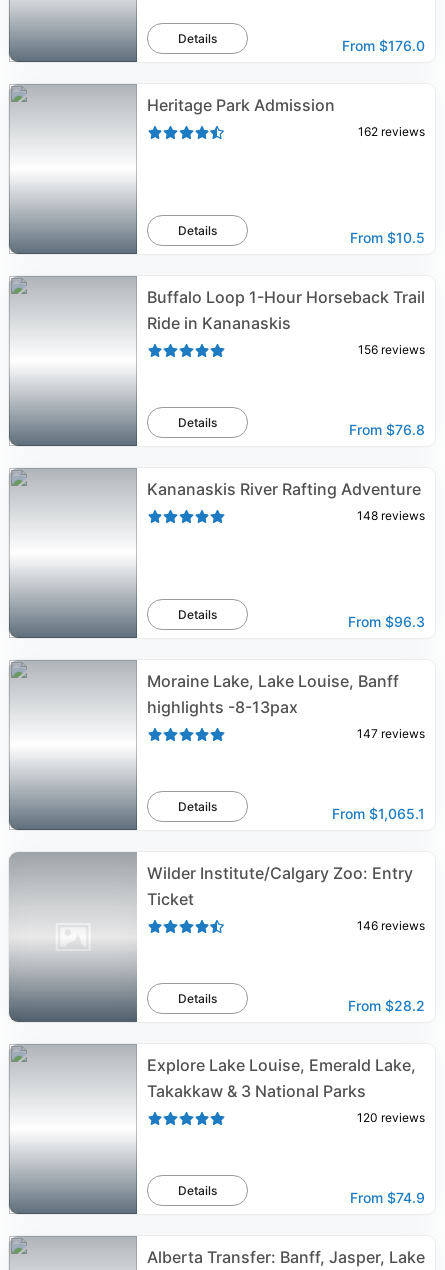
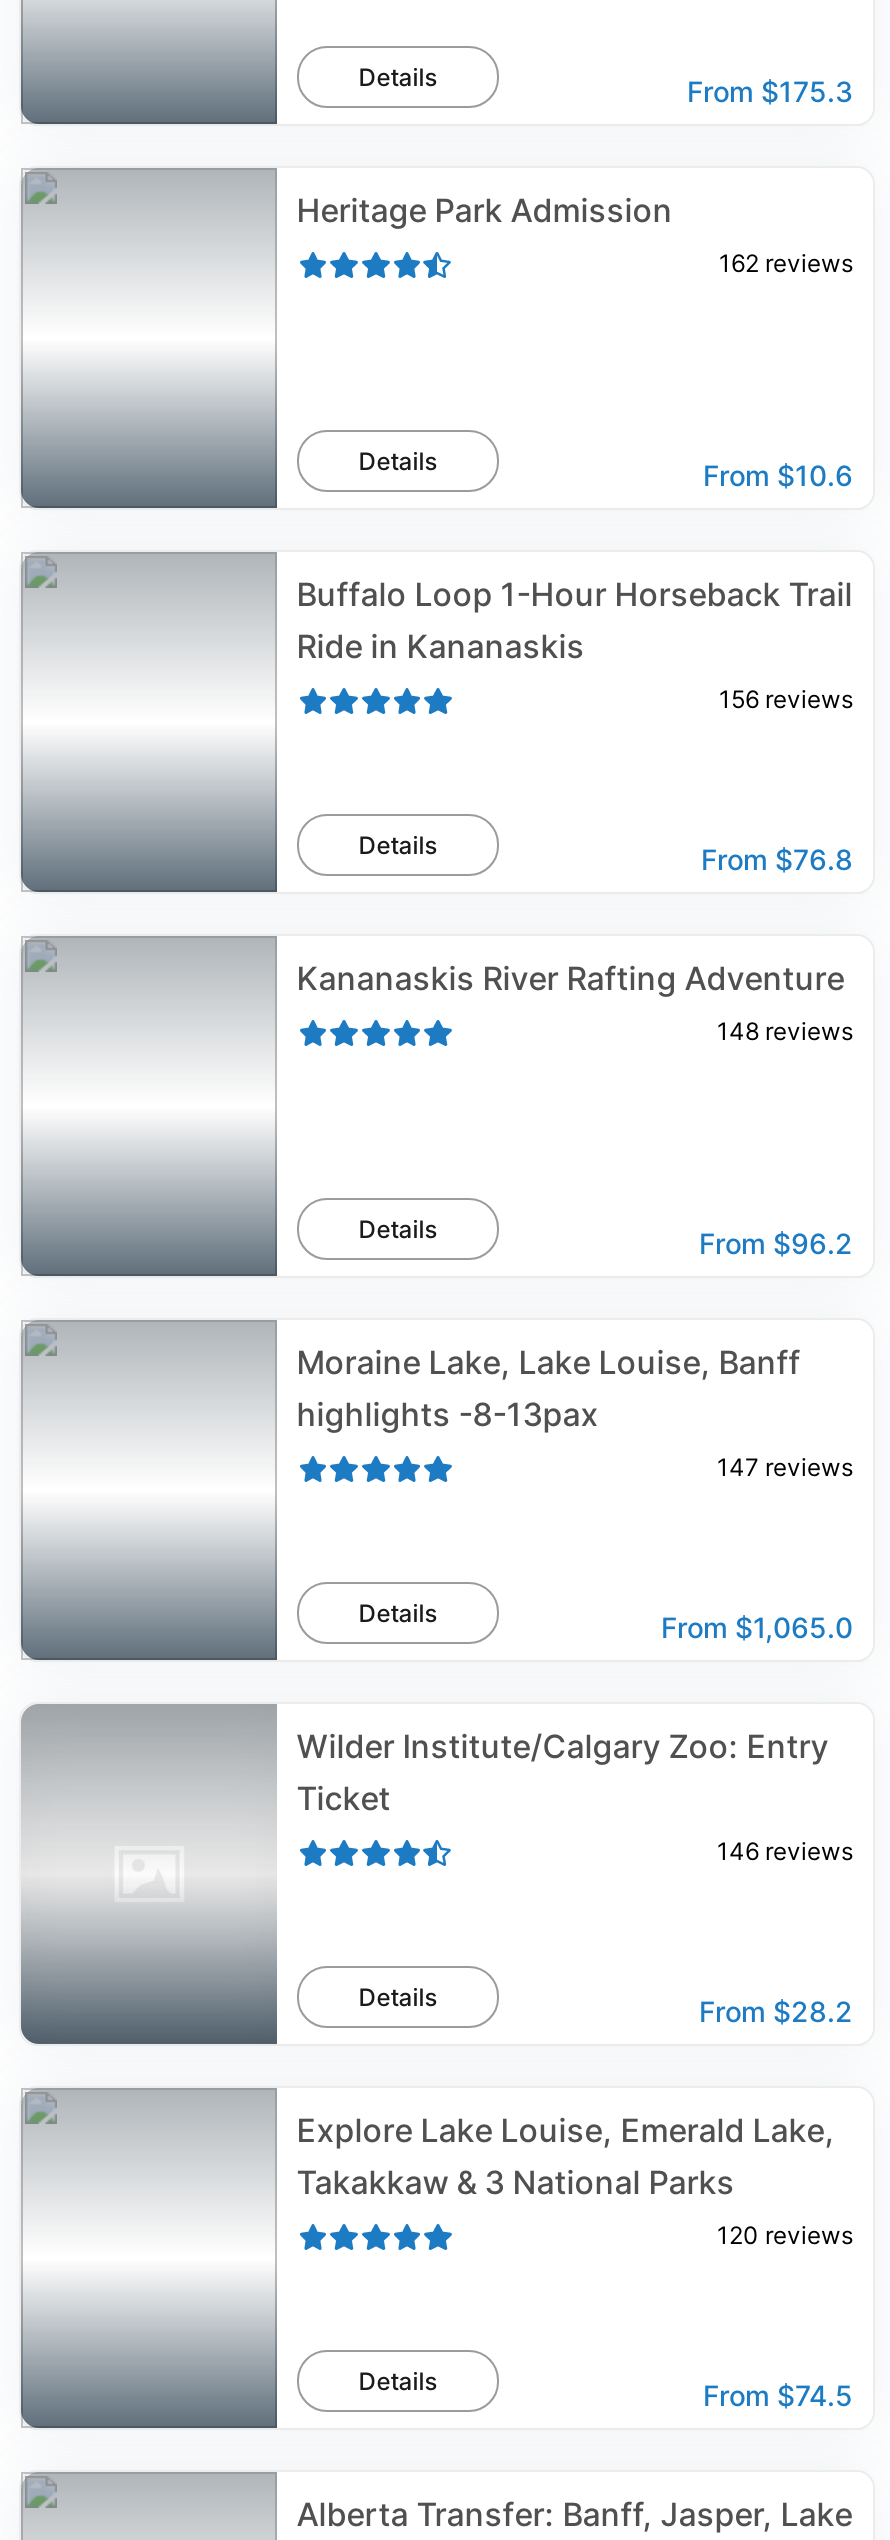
[342,37,425,54] From $176.0 -> [687,74,853,108] From $175.3
[350,229,425,246] From $10.5 -> [703,458,853,492] From $10.6
[348,613,425,630] From $96.3 -> [699,1226,853,1260] From $96.2
[332,805,425,822] From $1,065.1 -> [661,1610,853,1644] From $1,065.0
[350,1189,425,1206] From $74.9 -> [703,2378,853,2412] From $74.5

